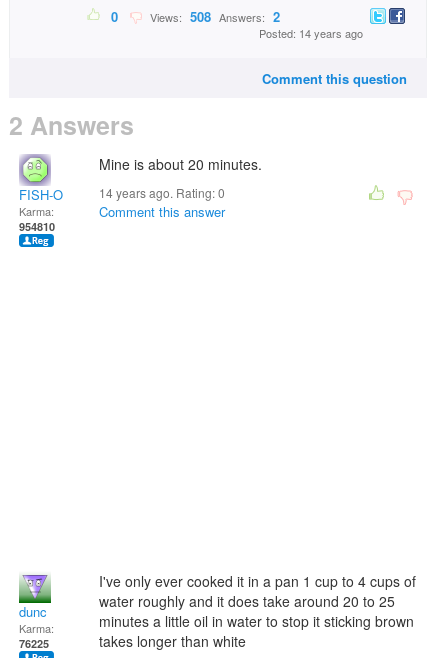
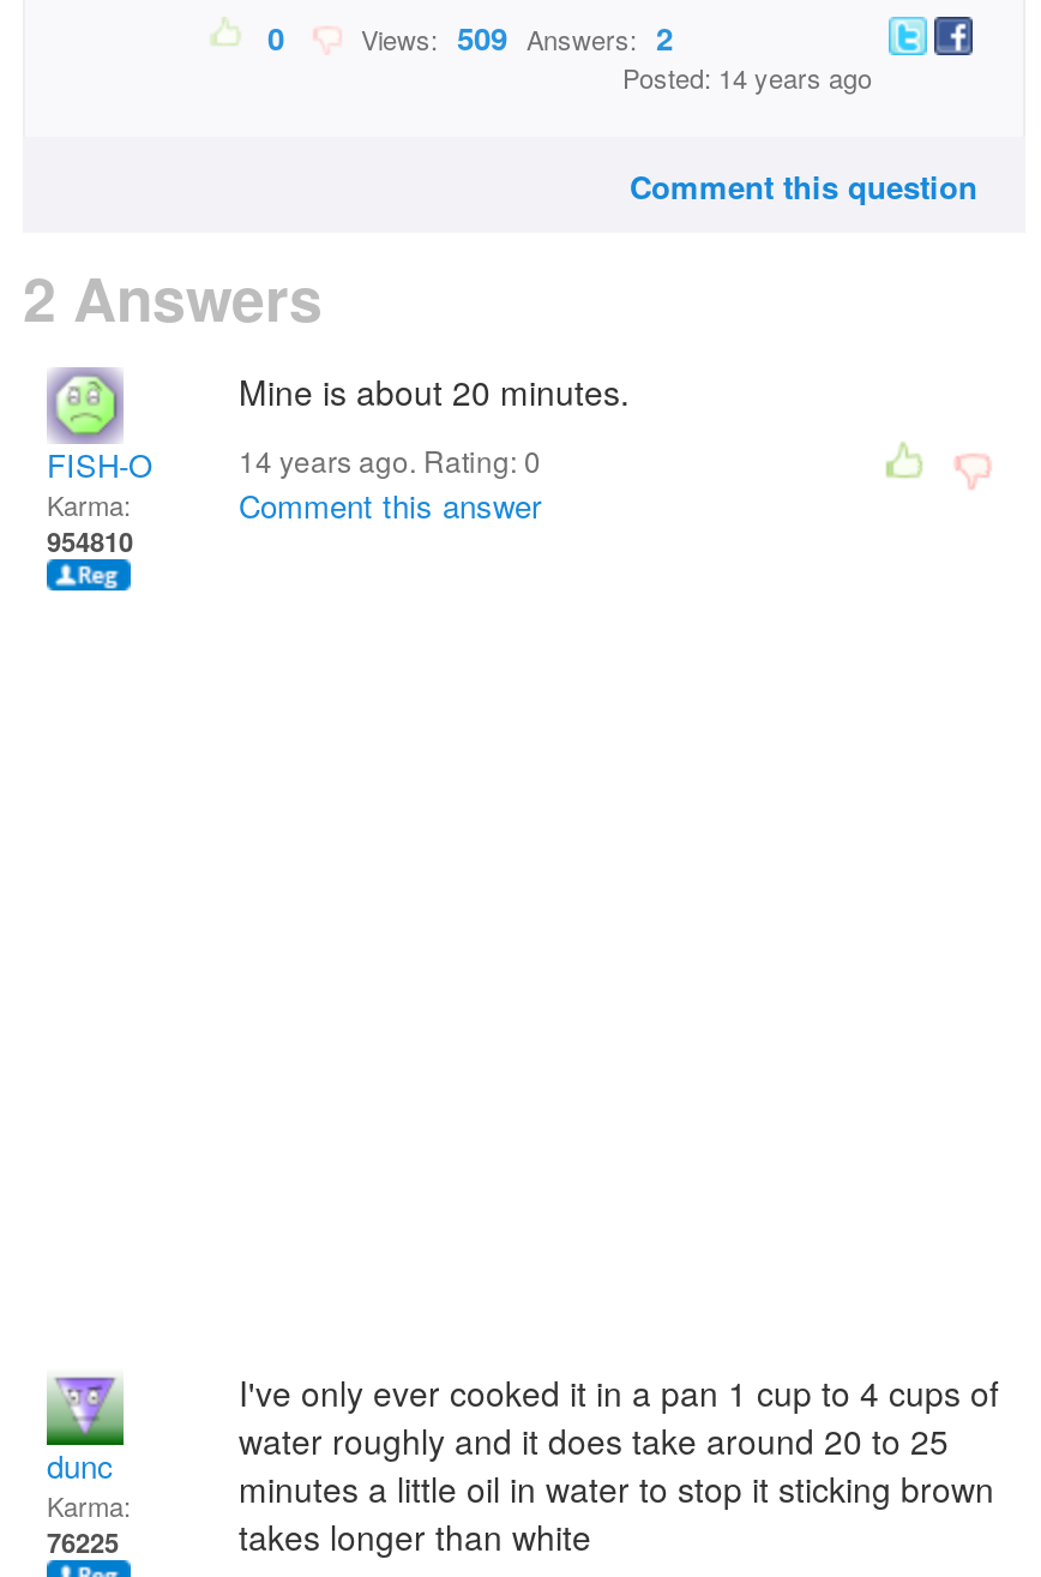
[144,7,280,26] Views: 508 Answers: 2 -> [347,15,673,60] Views: 509 Answers: 2

